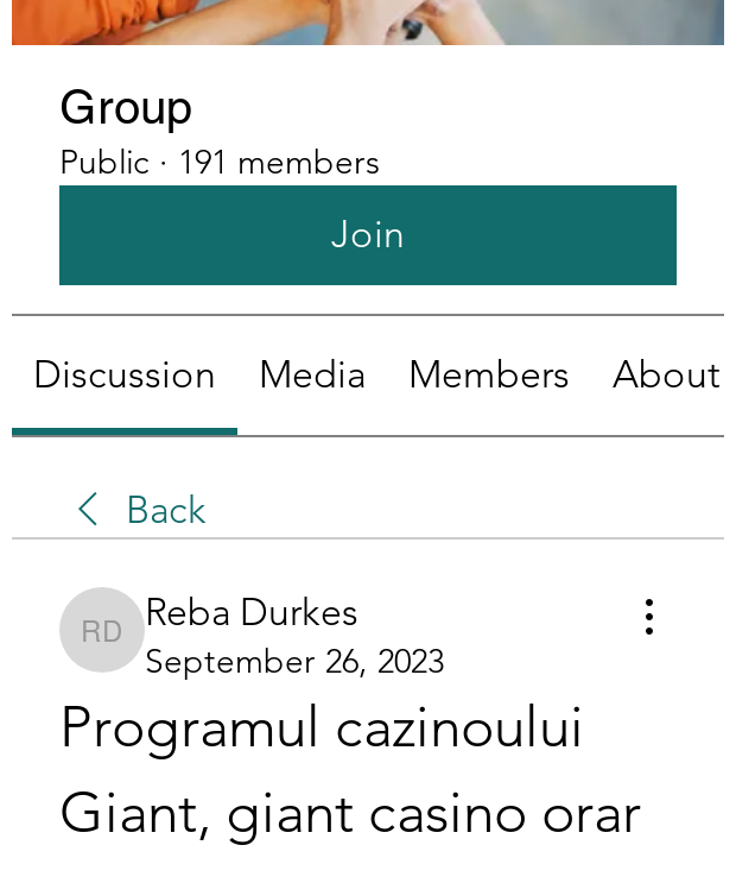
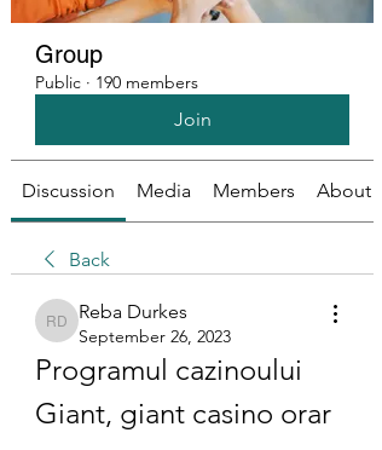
[59,140,380,182] Public · 191 members -> [35,71,198,93] Public · 190 members

